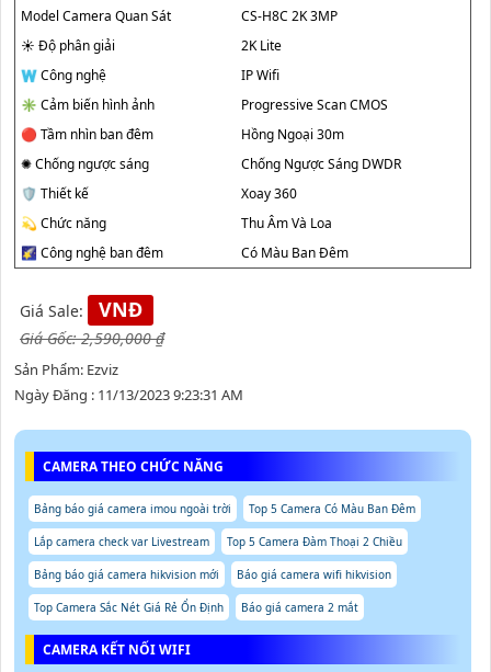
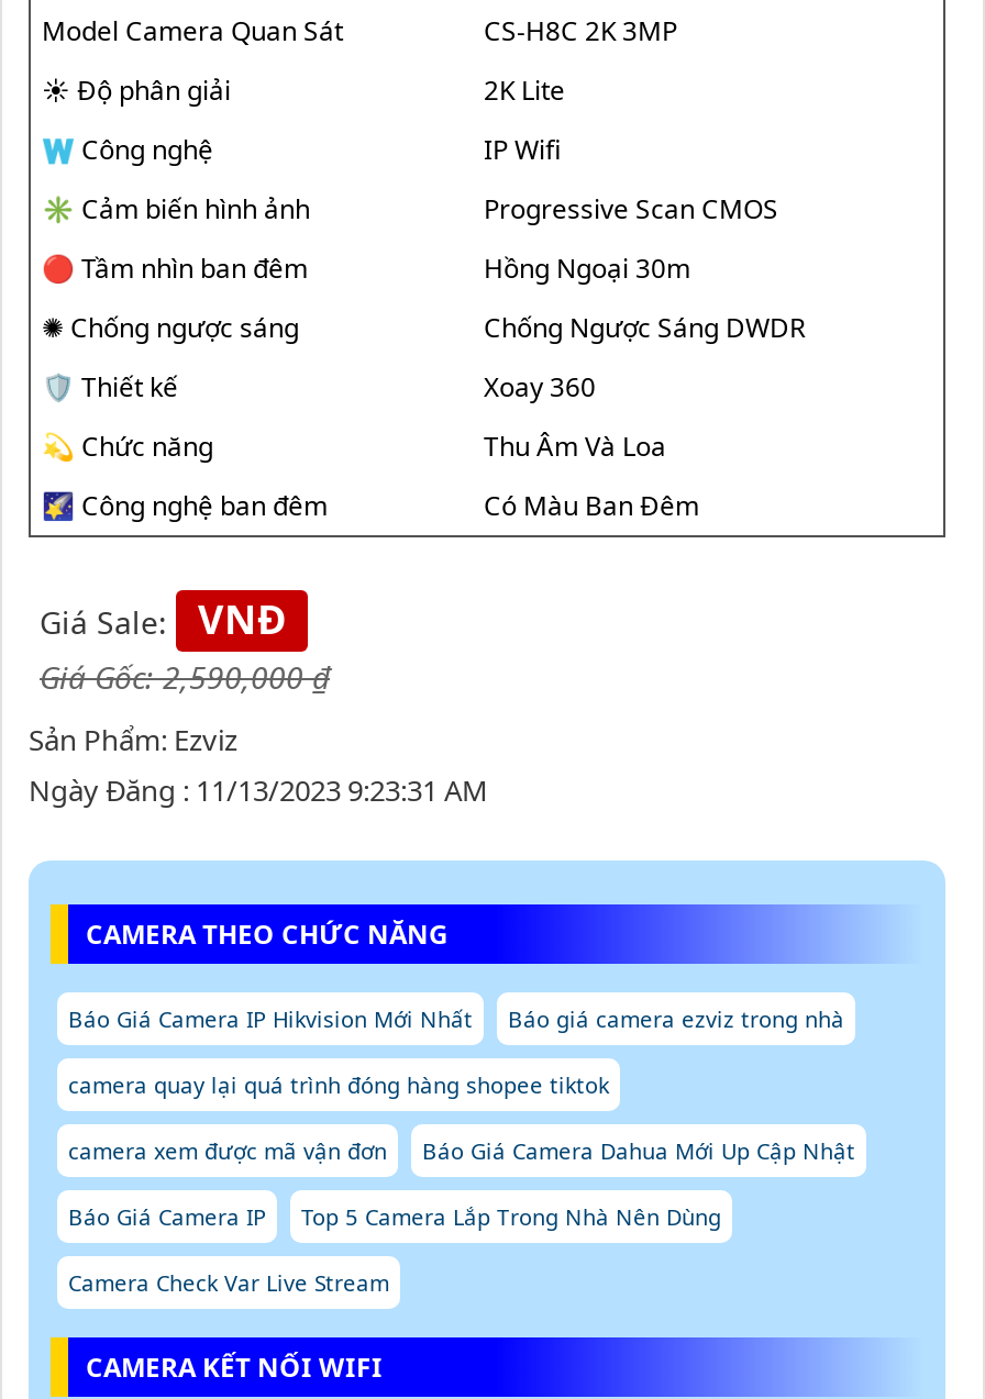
[34,501,415,615] Bảng báo giá camera imou ngoài trời | Top 5 Camera Có Màu Ban Đêm | Lắp camera check var Livestream | Top 5 Camera Đàm Thoại 2 Chiều | Bảng báo giá camera hikvision mới | Báo giá camera wifi hikvision | Top Camera Sắc Nét Giá Rẻ Ổn Định | Báo giá camera 2 mắt -> [68,1003,855,1298] Báo Giá Camera IP Hikvision Mới Nhất | Báo giá camera ezviz trong nhà | camera quay lại quá trình đóng hàng shopee tiktok | camera xem được mã vận đơn | Báo Giá Camera Dahua Mới Up Cập Nhật | Báo Giá Camera IP | Top 5 Camera Lắp Trong Nhà Nên Dùng | Camera Check Var Live Stream

